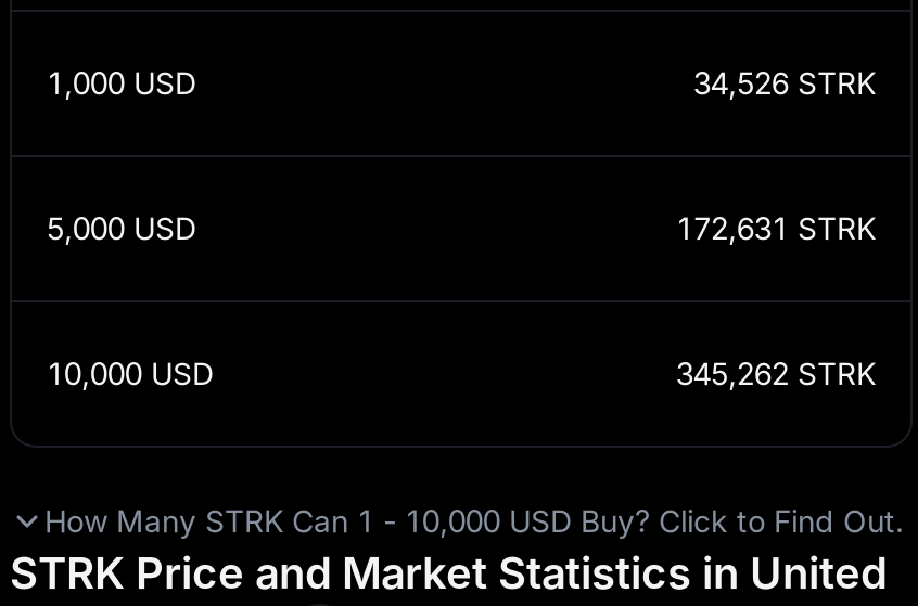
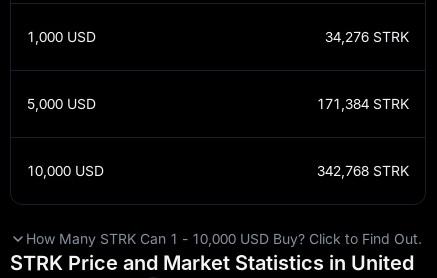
[693,64,876,101] 34,526 STRK -> [325,28,409,45] 34,276 STRK
[676,209,876,246] 172,631 STRK -> [317,95,409,112] 171,384 STRK
[676,354,876,391] 345,262 STRK -> [317,162,409,179] 342,768 STRK

